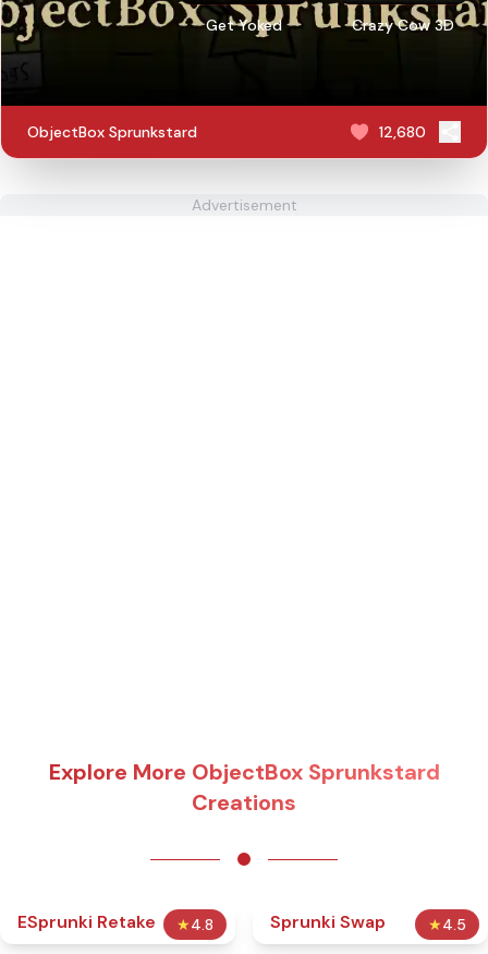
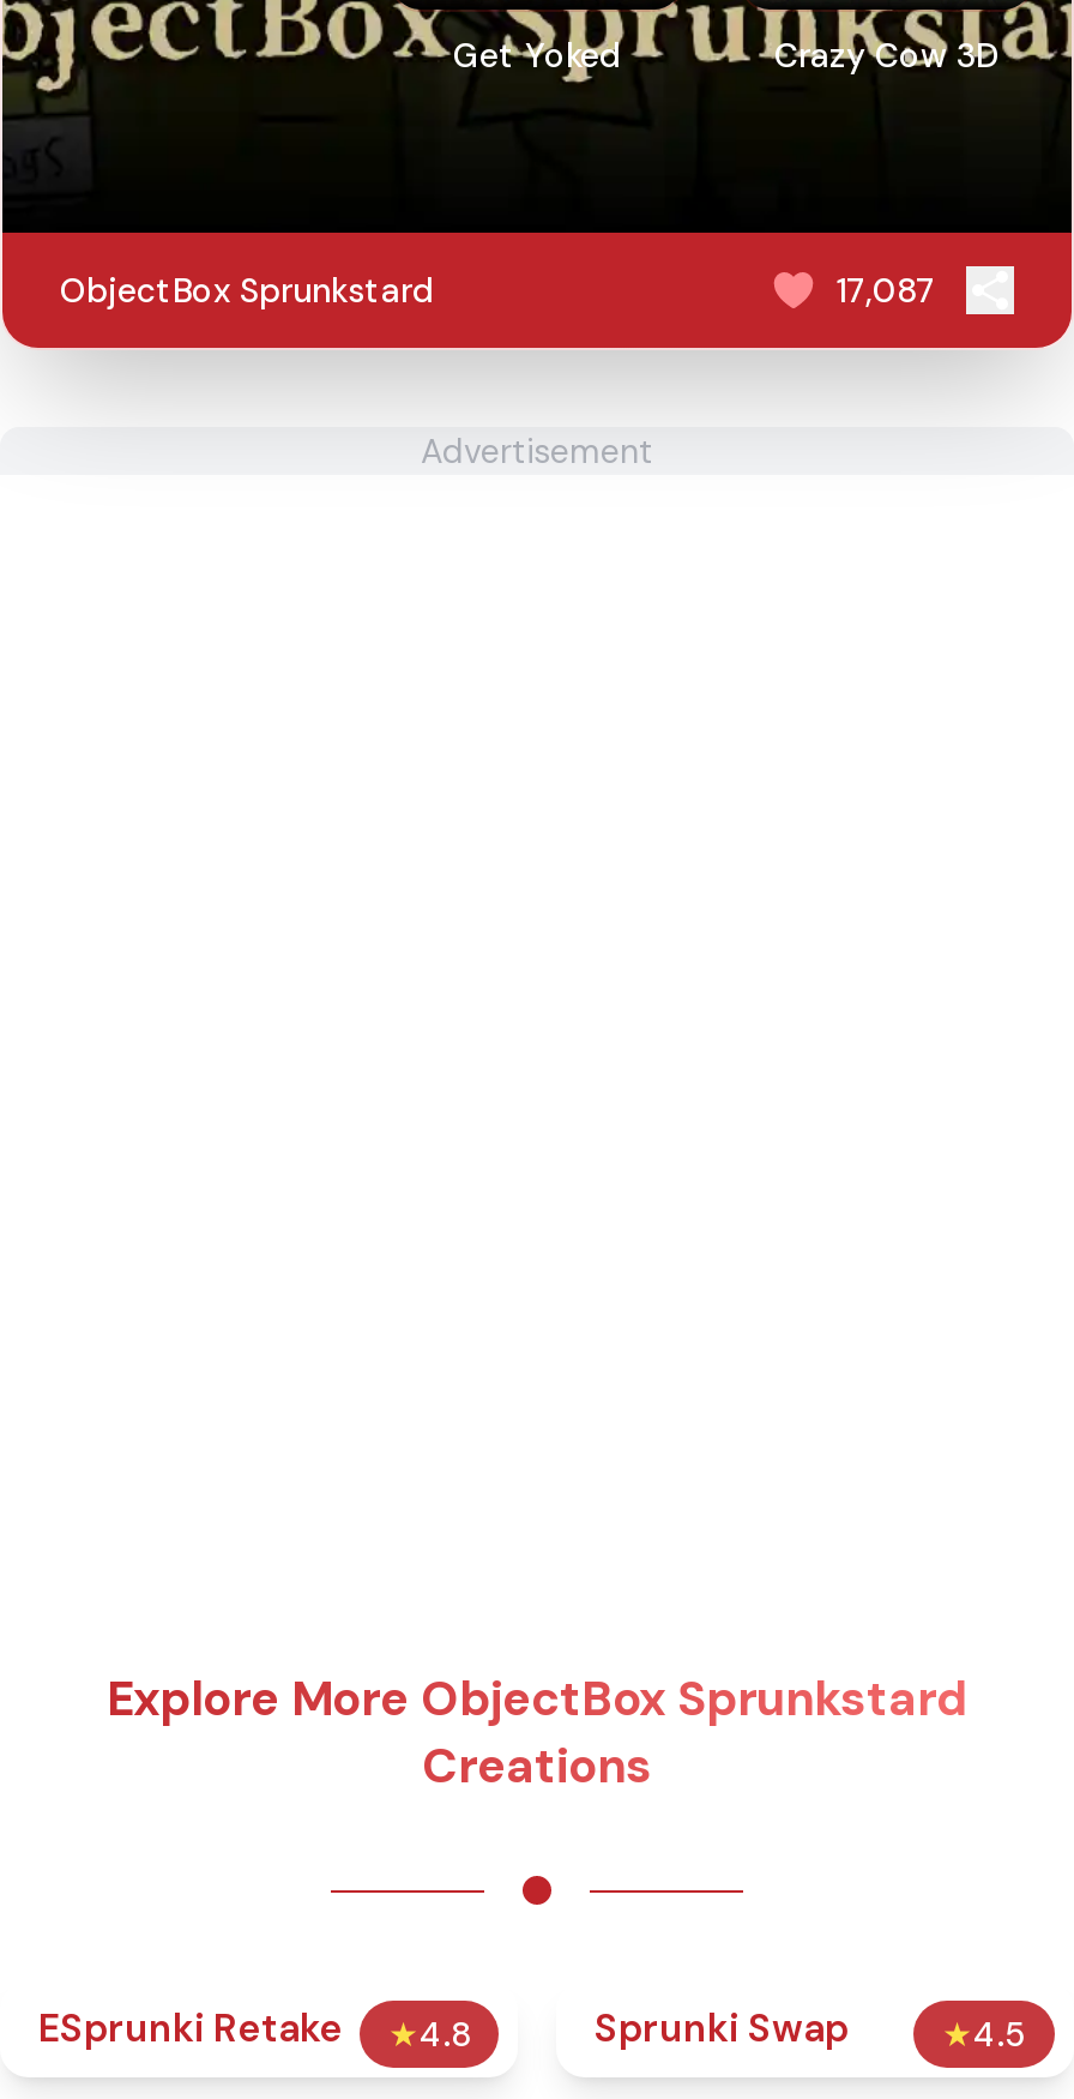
[379,122,426,142] 12,680 -> [837,269,937,312] 17,087

